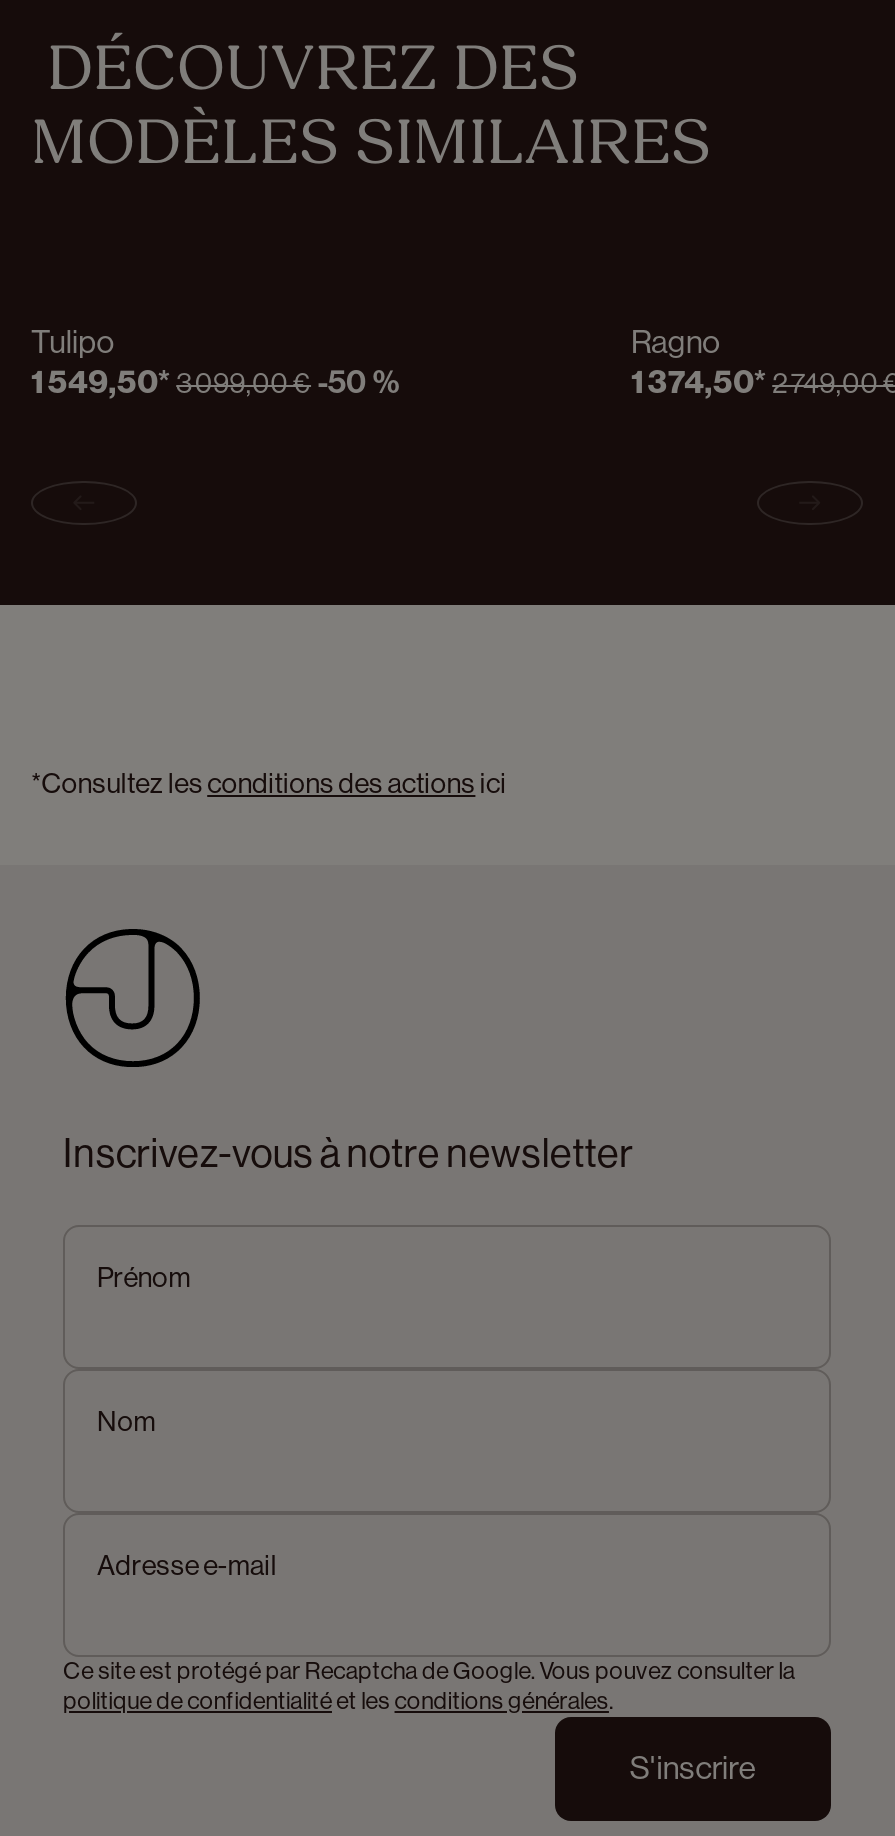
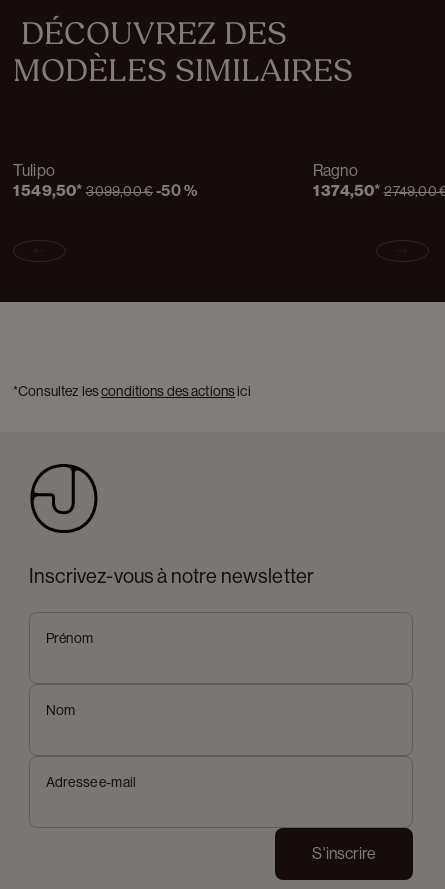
[63,1658,795,1716] Ce site est protégé par Recaptcha de Google. Vous pouvez consulter la | politique de confidentialité et les conditions générales. -> none

